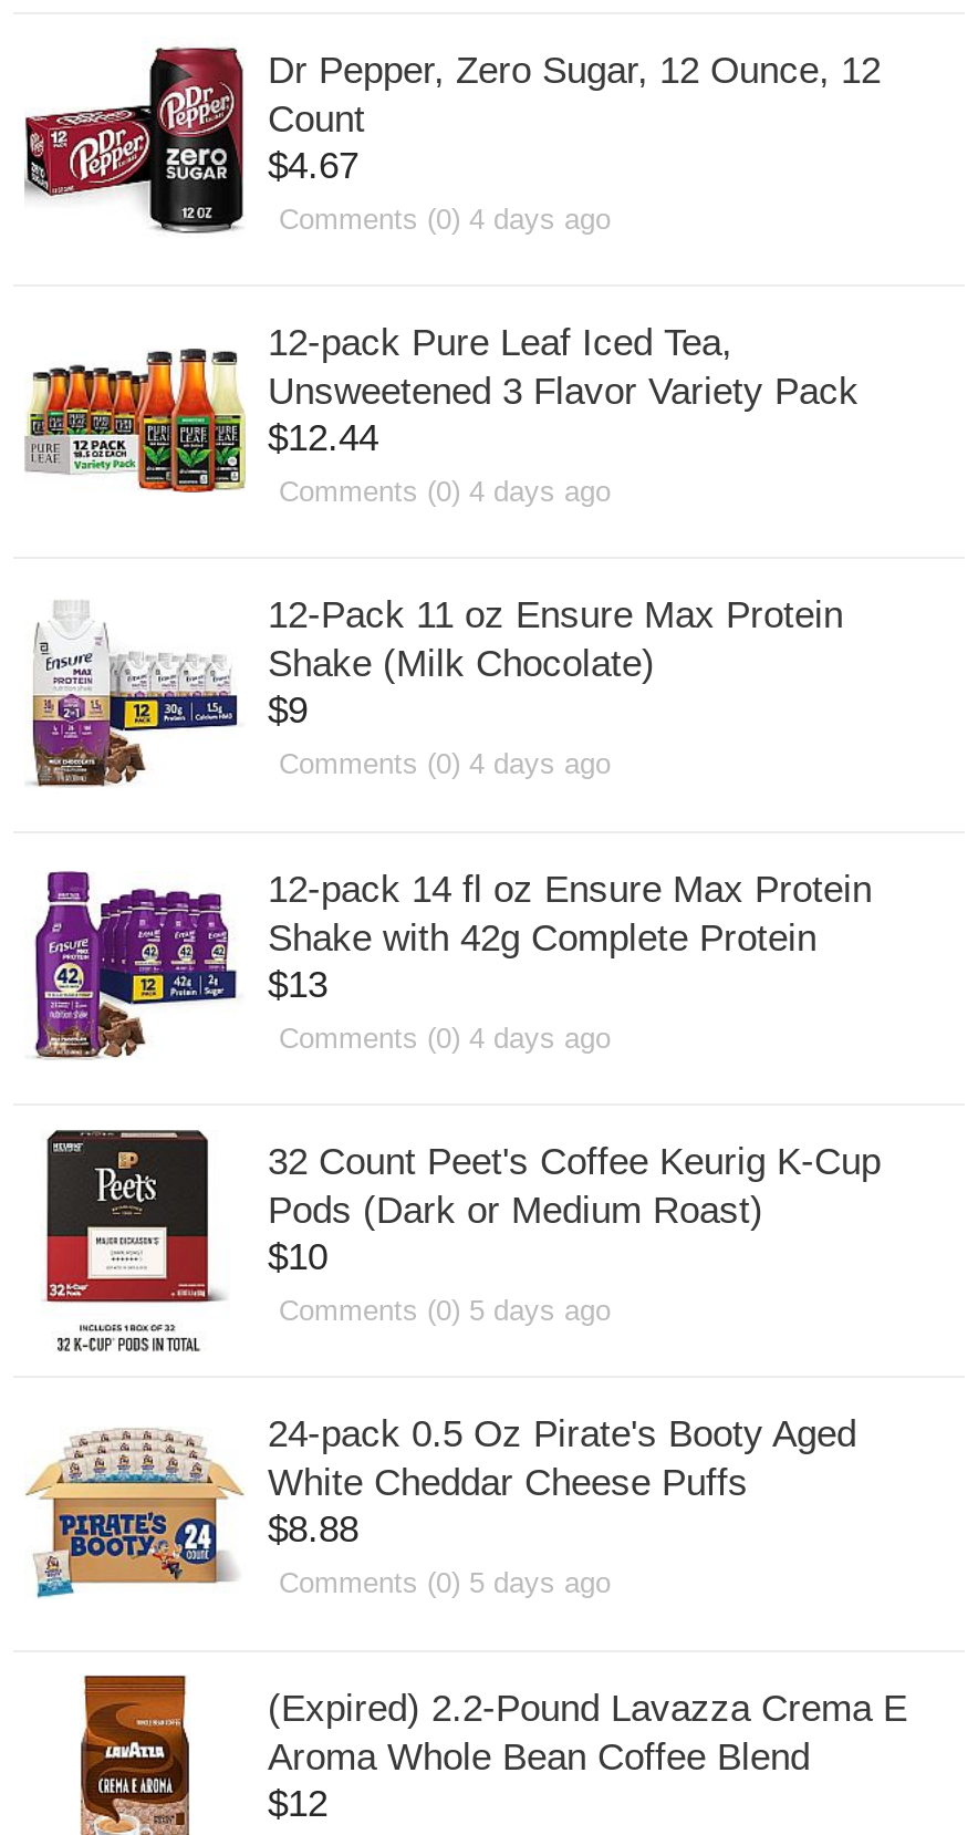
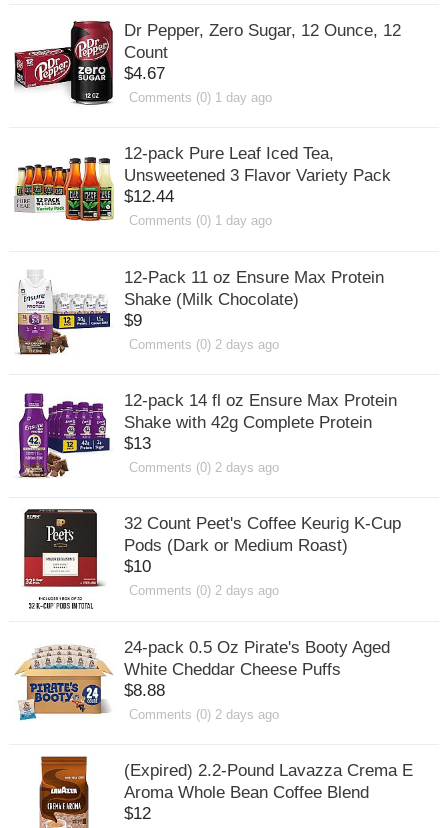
[279,201,611,235] Comments (0) 4 days ago -> [129,90,272,105] Comments (0) 1 day ago
[279,474,611,508] Comments (0) 4 days ago -> [129,213,272,228] Comments (0) 1 day ago
[279,747,611,780] Comments (0) 4 days ago -> [129,337,279,352] Comments (0) 2 days ago
[279,1020,611,1054] Comments (0) 4 days ago -> [129,460,279,475] Comments (0) 2 days ago
[279,1293,611,1327] Comments (0) 5 days ago -> [129,583,279,598] Comments (0) 2 days ago
[279,1566,611,1599] Comments (0) 5 days ago -> [129,707,279,722] Comments (0) 2 days ago

